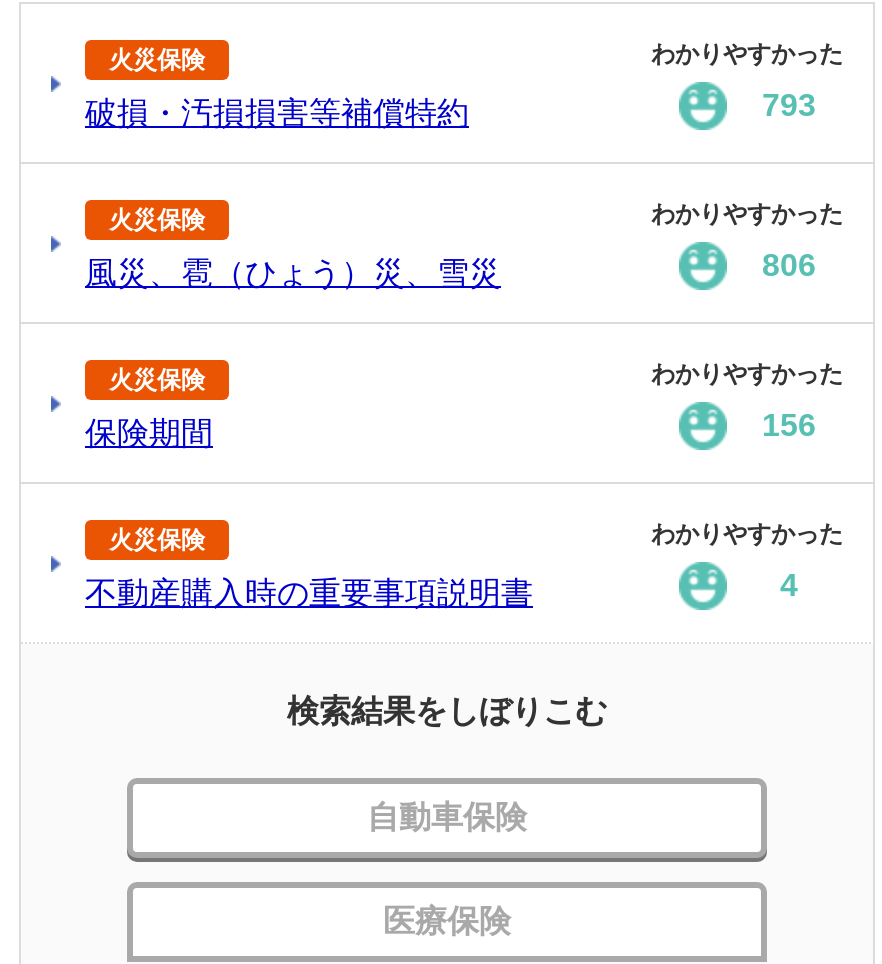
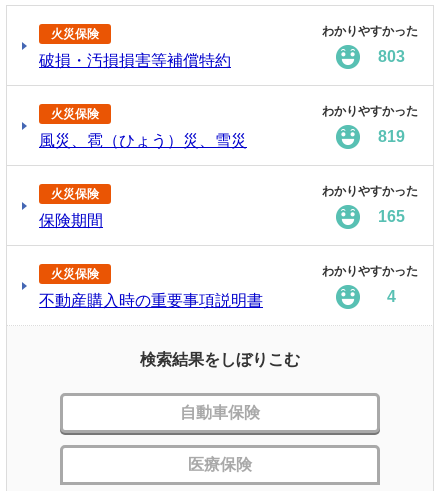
[762,88,816,122] 793 -> [377,48,404,65] 803
[762,248,816,282] 806 -> [377,128,404,145] 819
[762,408,816,442] 156 -> [377,208,404,225] 165

